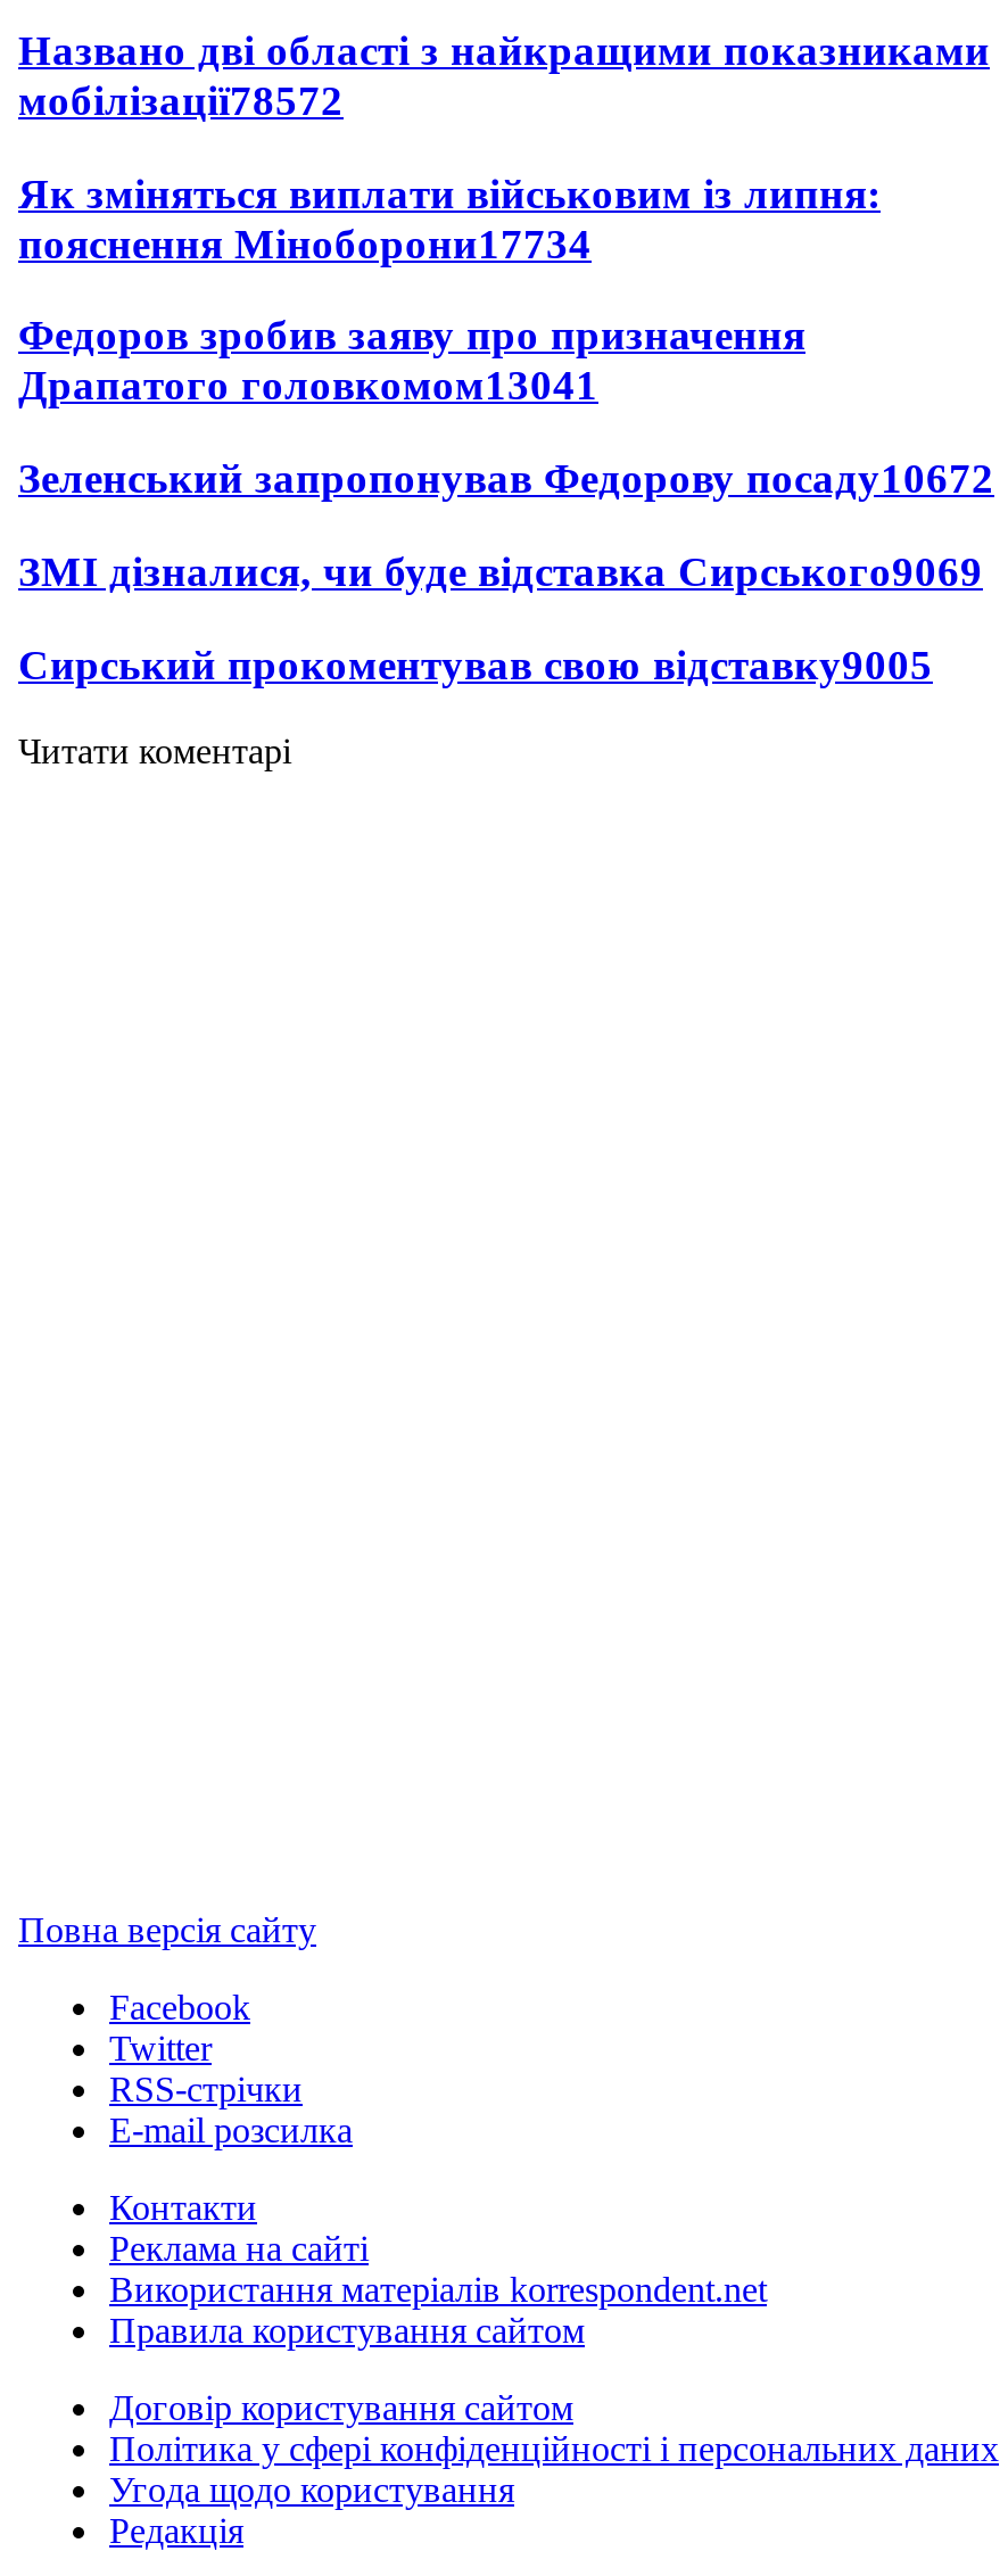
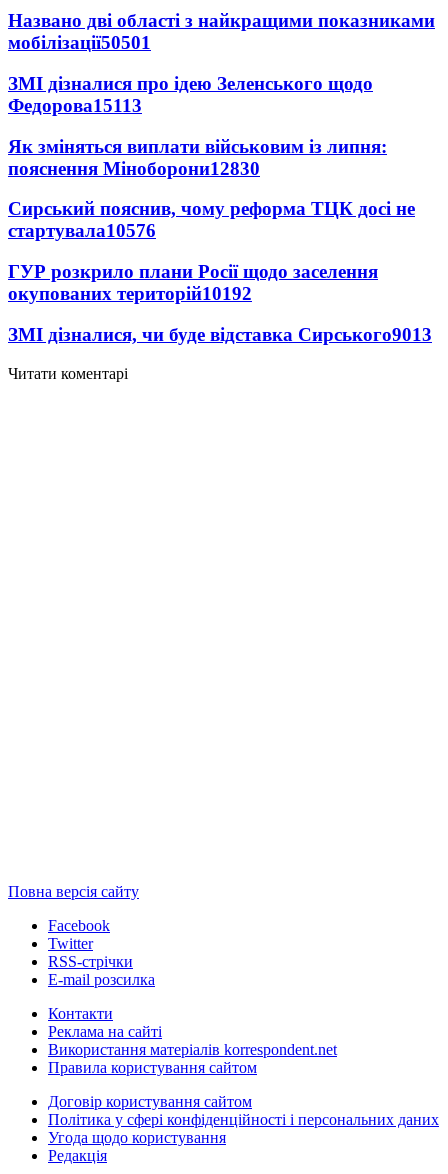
[18,77,344,124] мобілізації78572 -> [8,32,373,116] мобілізації50501 | ЗМІ дізналися про ідею Зеленського щодо | Федорова15113
moved [18,169,881,217] -> [8,136,387,157]: Як зміняться виплати військовим із липня:
[18,219,994,688] пояснення Міноборони17734 | Федоров зробив заяву про призначення | Драпатого головкомом13041 | Зеленський запропонував Федорову посаду10672 | ЗМІ дізналися, чи буде відставка Сирського9069 | Сирський прокоментував свою відставку9005 -> [8,158,432,345] пояснення Міноборони12830 | Сирський пояснив, чому реформа ТЦК досі не | стартувала10576 | ГУР розкрило плани Росії щодо заселення | окупованих територій10192 | ЗМІ дізналися, чи буде відставка Сирського9013

